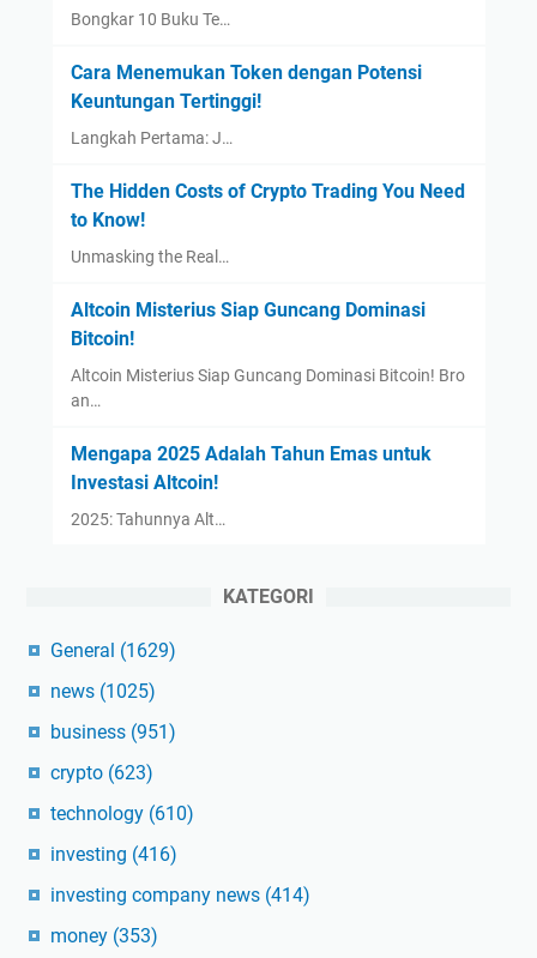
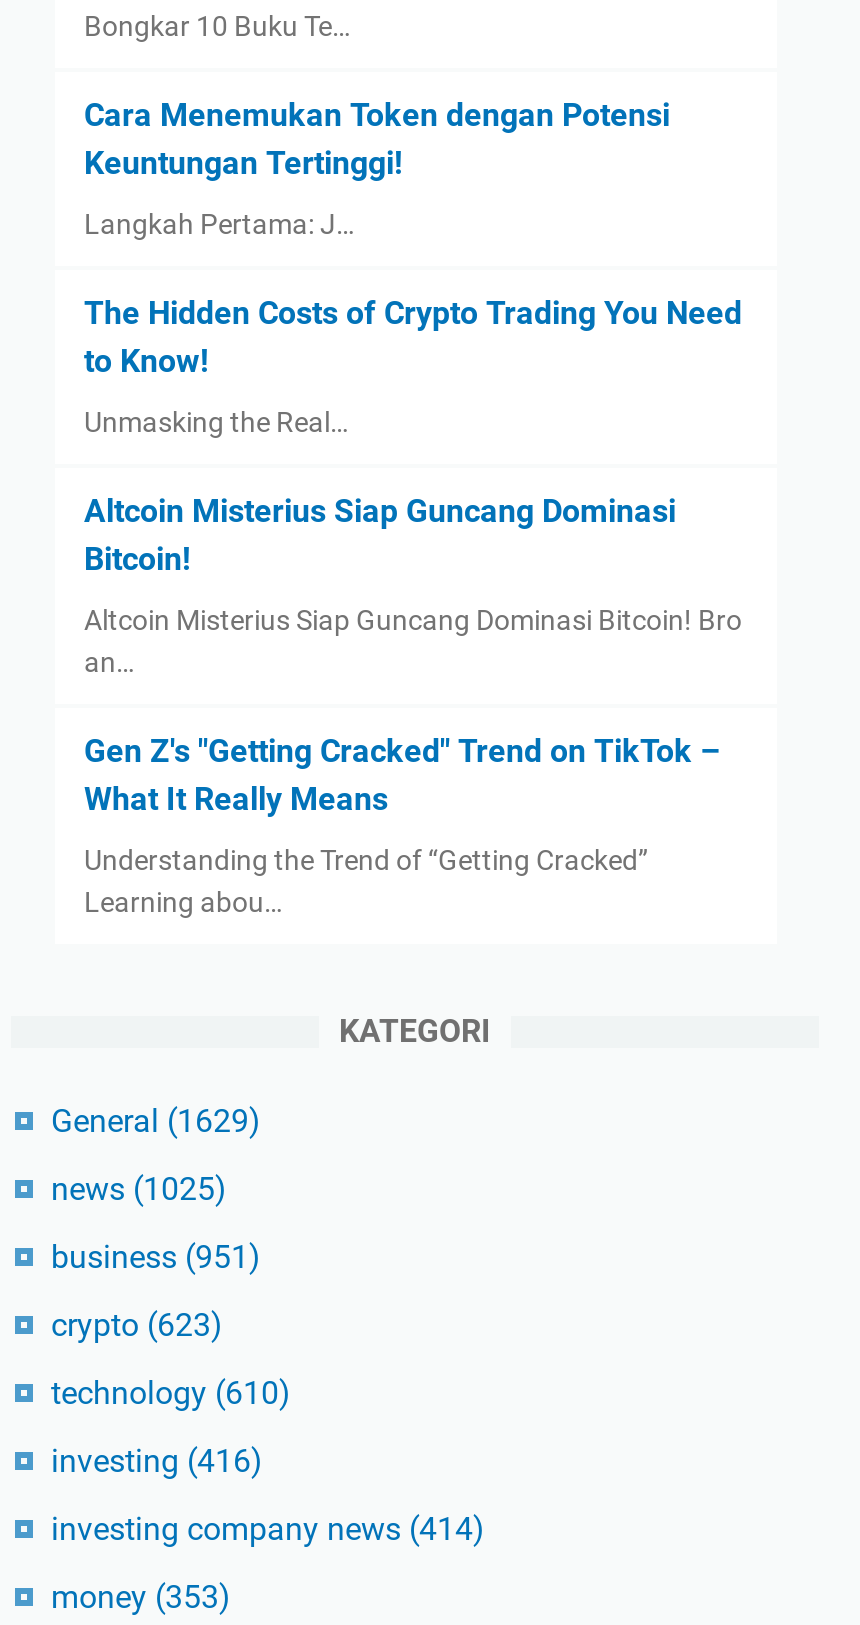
[70,443,431,494] Mengapa 2025 Adalah Tahun Emas untuk | Investasi Altcoin! -> [84,733,720,819] Gen Z's "Getting Cracked" Trend on TikTok – | What It Really Means
[70,510,225,529] 2025: Tahunnya Alt… -> [84,845,648,919] Understanding the Trend of “Getting Cracked” | Learning abou…

